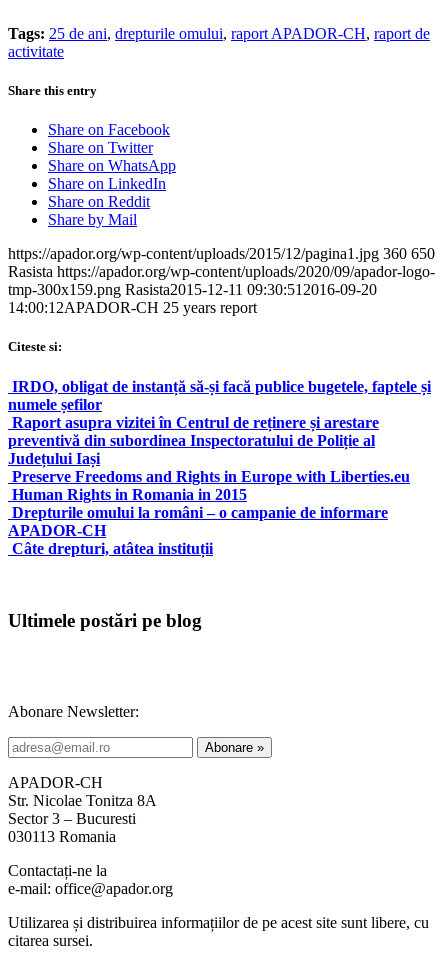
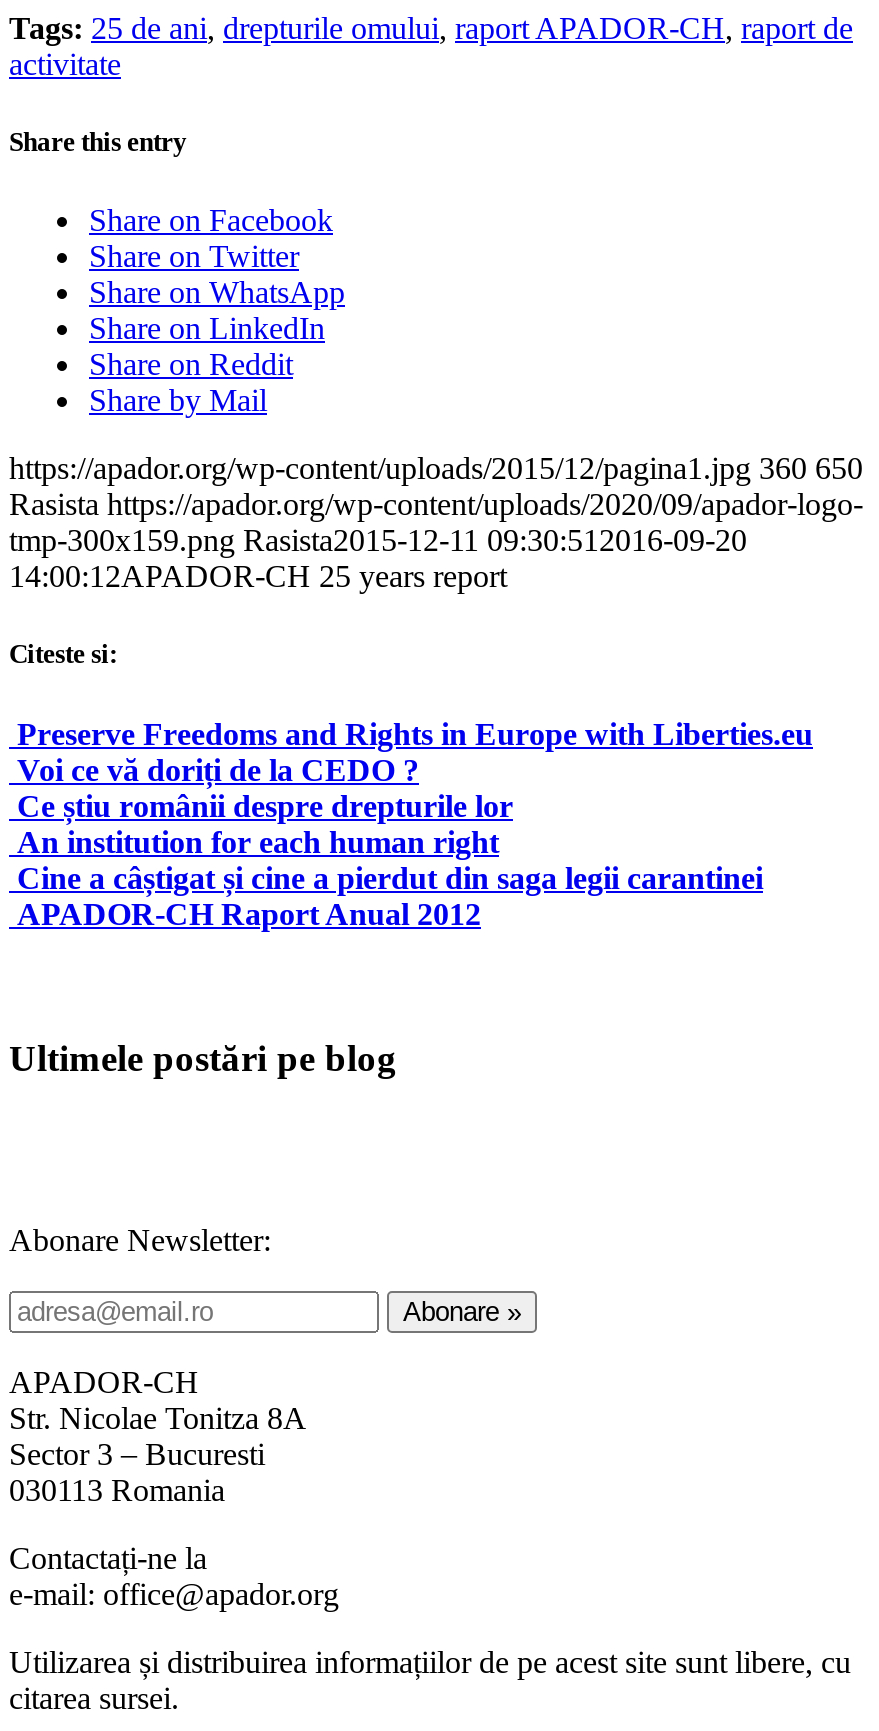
[8,377,431,466] IRDO, obligat de instanță să-și facă publice bugetele, faptele și | numele șefilor | Raport asupra vizitei în Centrul de reținere și arestare | preventivă din subordinea Inspectoratului de Poliție al | Județului Iași -> none
moved [12,467,410,484] -> [17,716,813,750]: Preserve Freedoms and Rights in Europe with Liberties.eu
[8,485,388,556] Human Rights in Romania in 2015 | Drepturile omului la români – o campanie de informare | APADOR-CH | Câte drepturi, atâtea instituții -> [17,752,763,930] Voi ce vă doriți de la CEDO ? | Ce știu românii despre drepturile lor | An institution for each human right | Cine a câștigat și cine a pierdut din saga legii carantinei | APADOR-CH Raport Anual 2012

